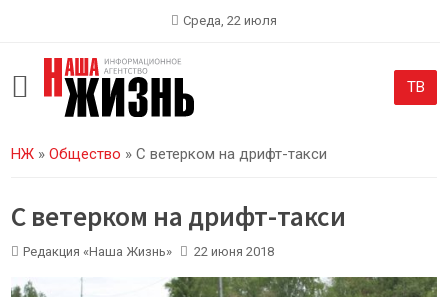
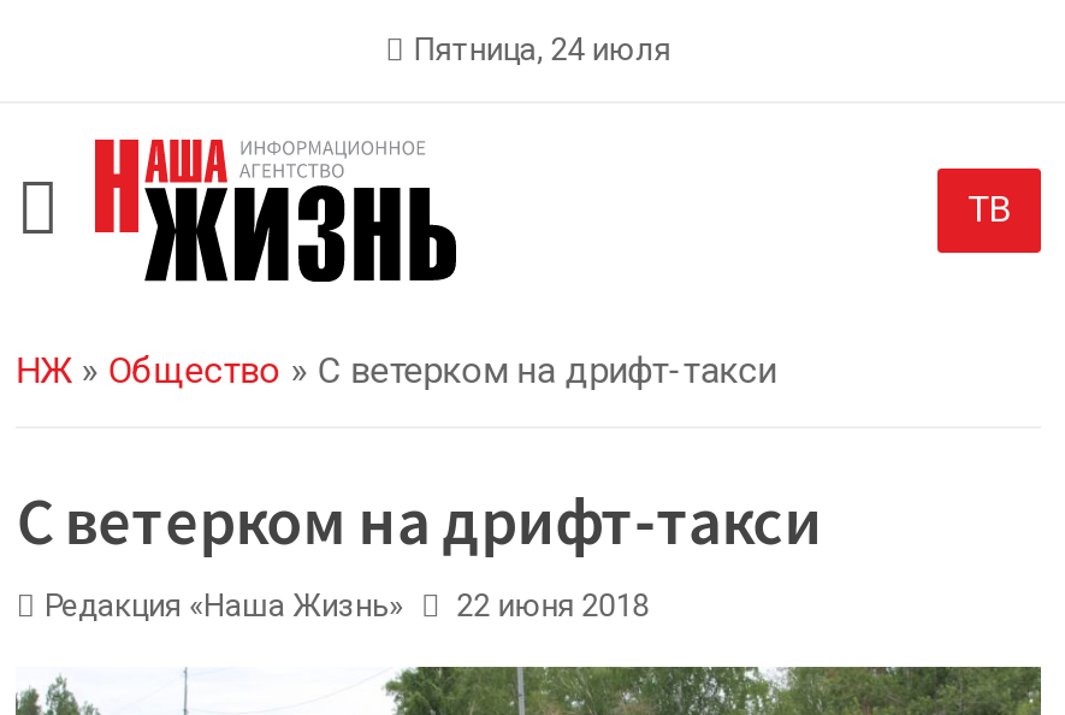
[183,13,277,28] Среда, 22 июля -> [414,32,671,68] Пятница, 24 июля

